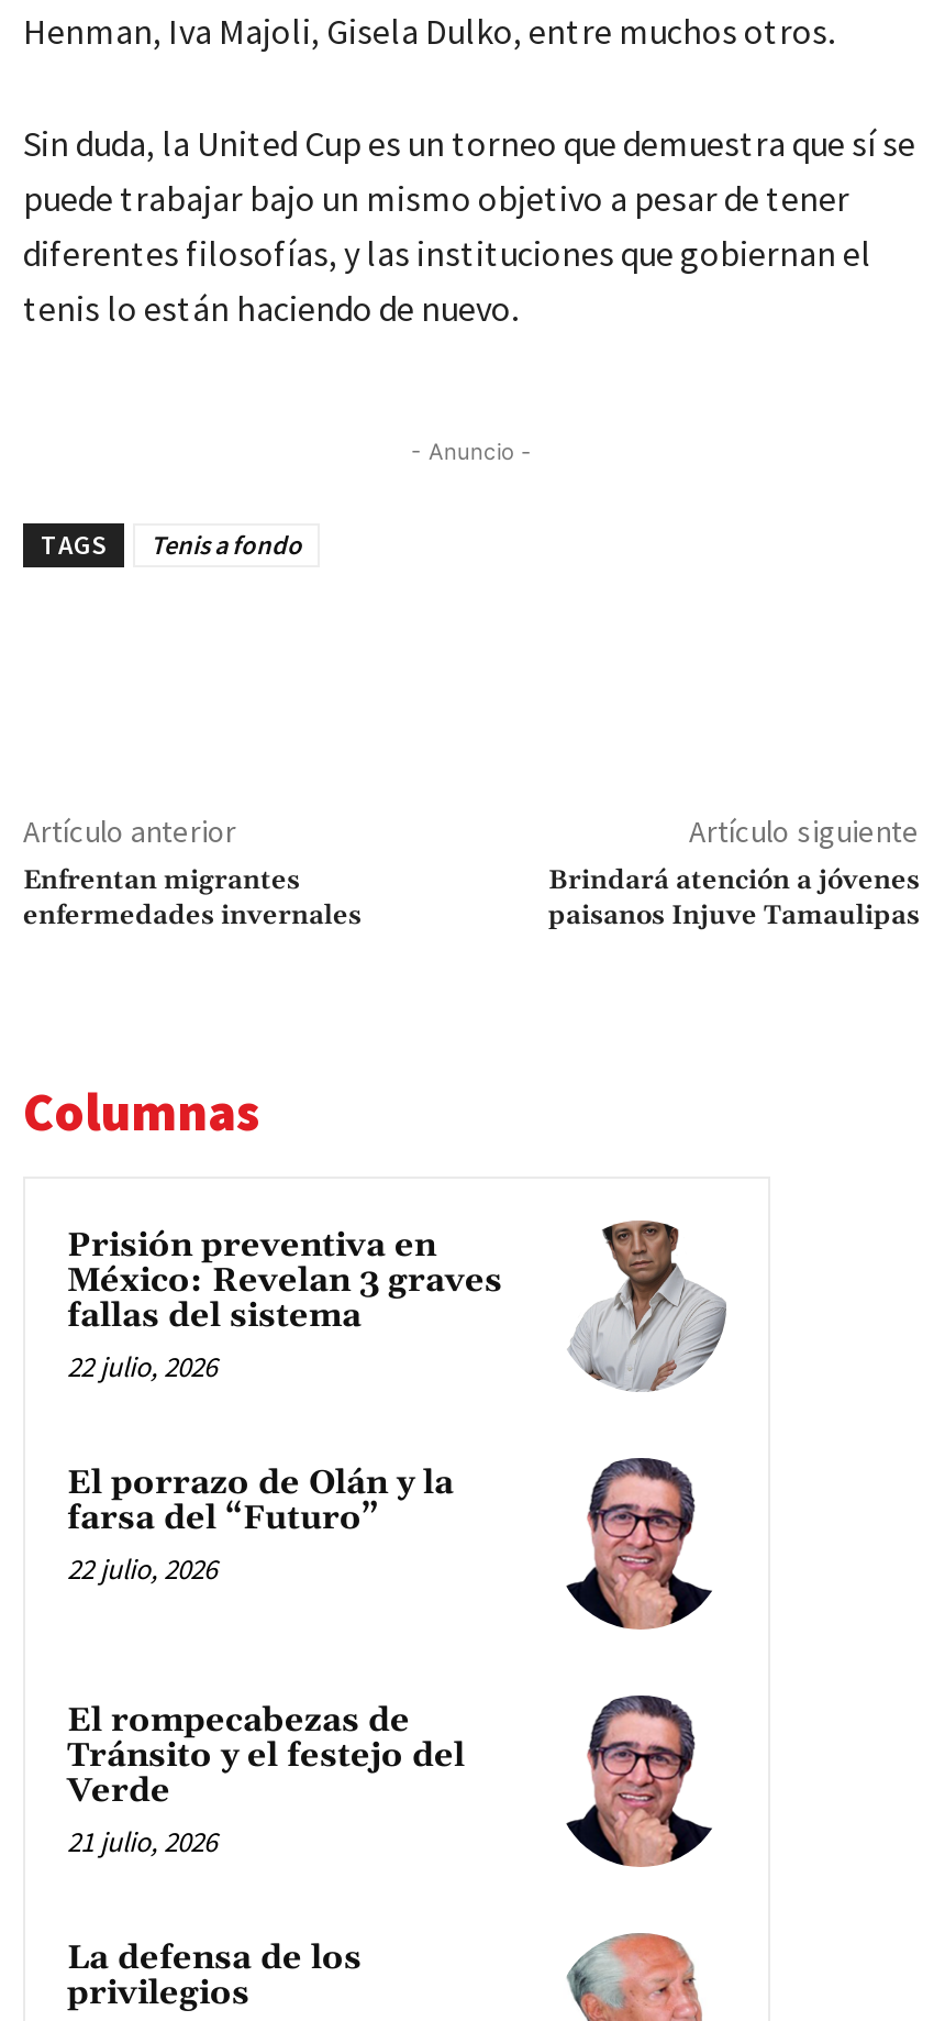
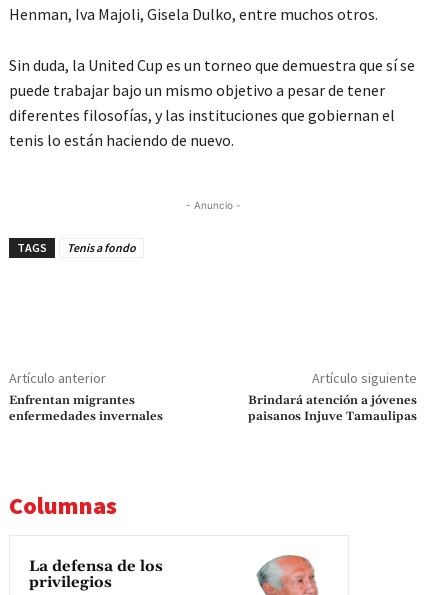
[67,1221,729,1587] [image] | Prisión preventiva en | México: Revelan 3 graves | fallas del sistema | 22 julio, 2026 | El porrazo de Olán y la | farsa del “Futuro” | 22 julio, 2026 -> none
[566,1456,713,1632] [image] -> none
[67,1699,465,1860] El rompecabezas de | Tránsito y el festejo del | Verde | 21 julio, 2026 -> none
[564,1693,713,1869] [image] -> none

